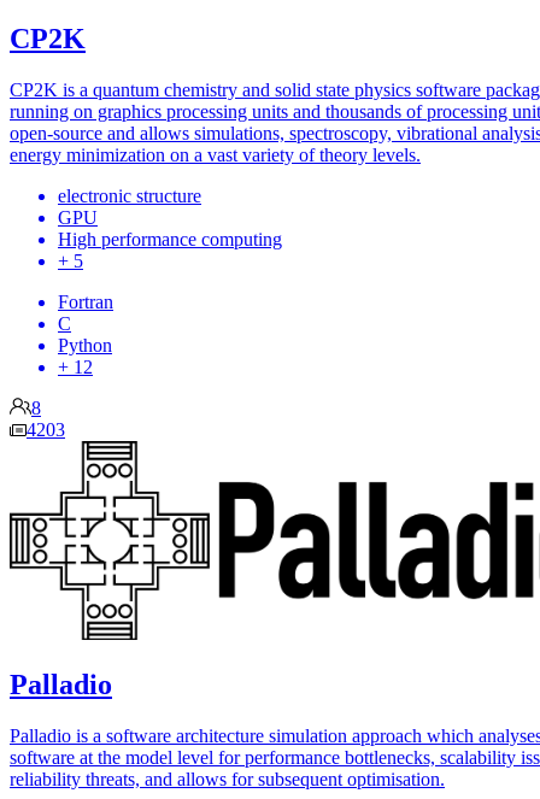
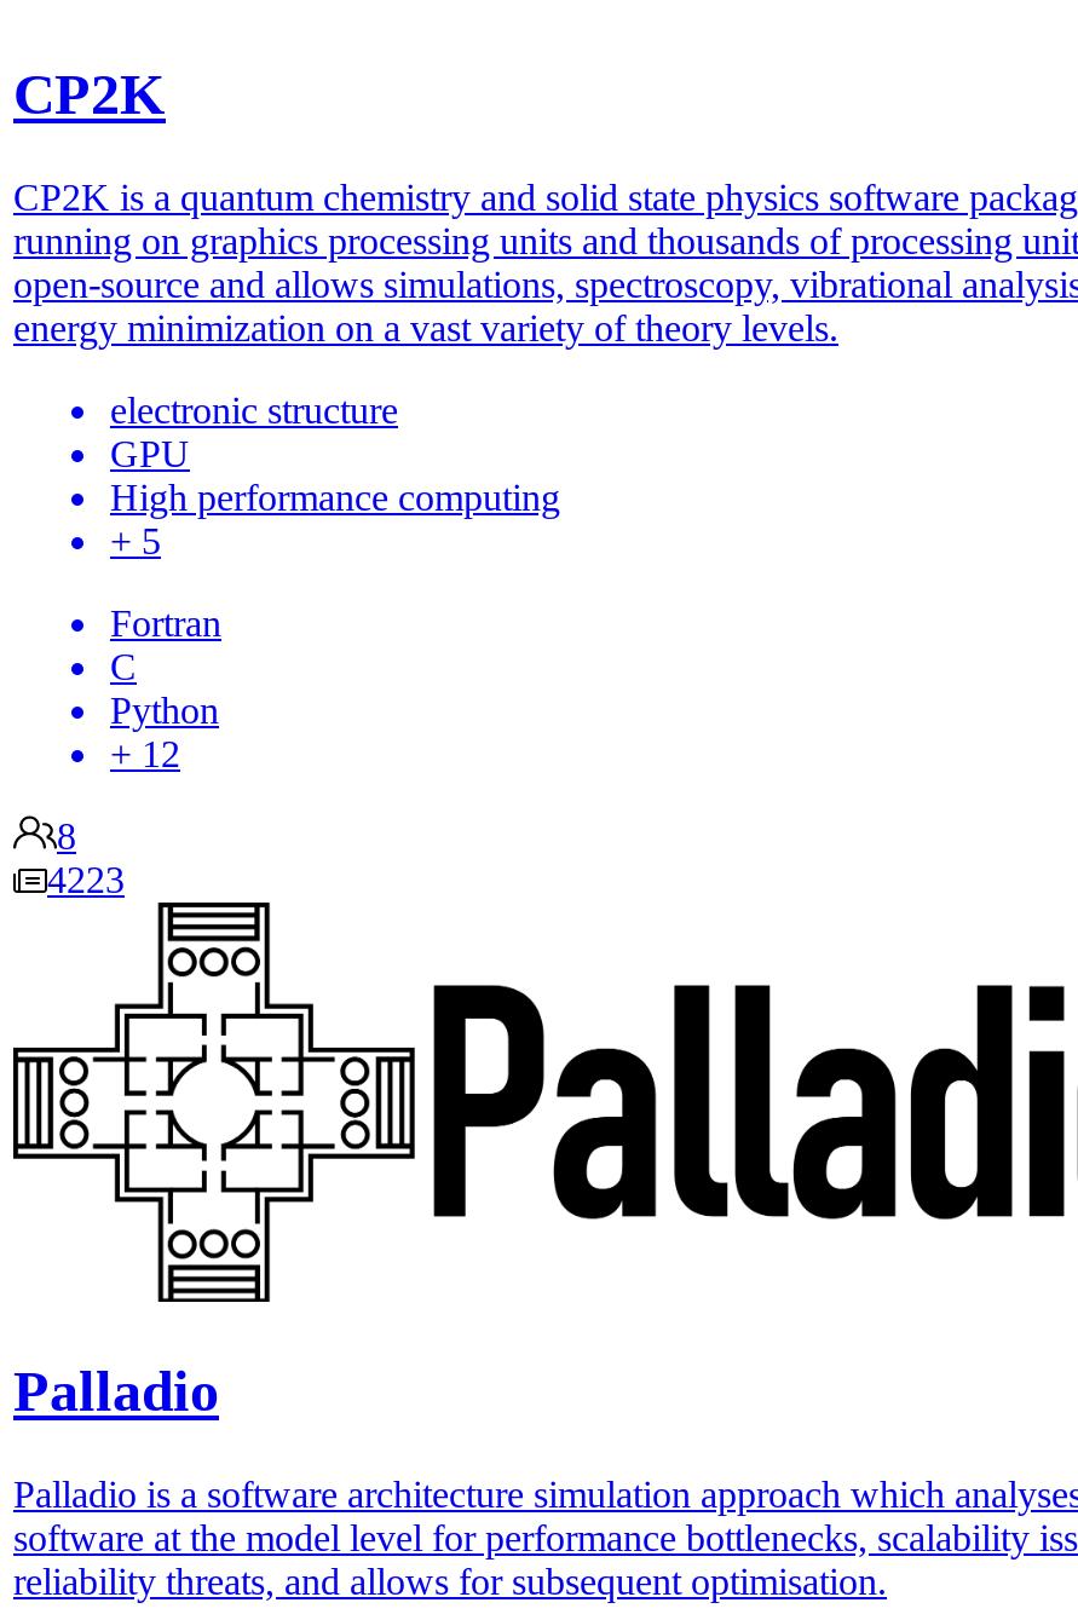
[27,419,65,439] 4203 -> [47,858,125,899] 4223

